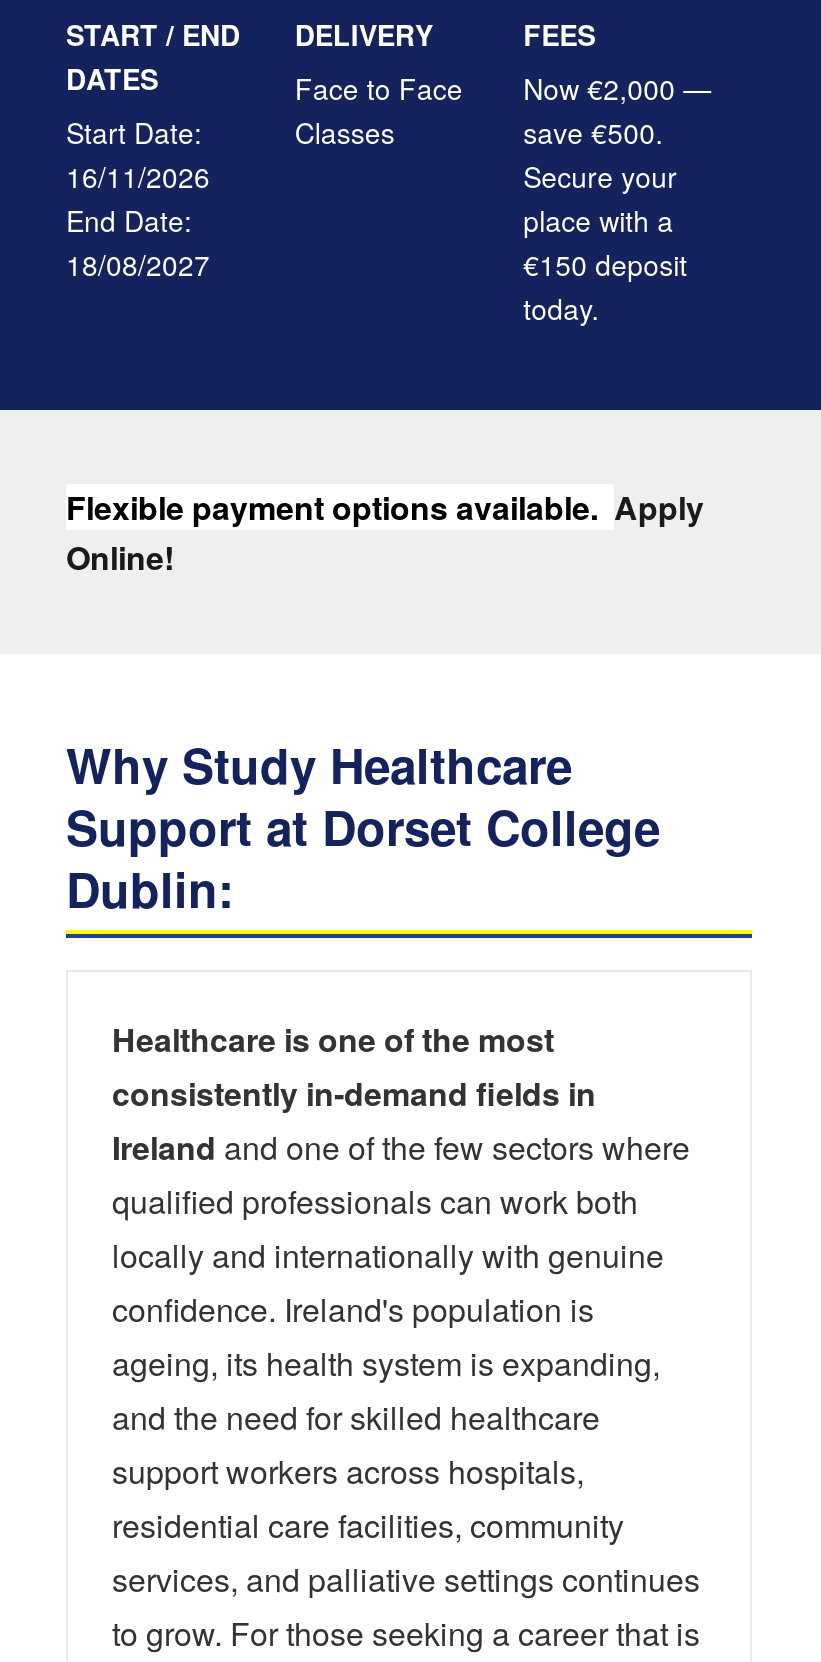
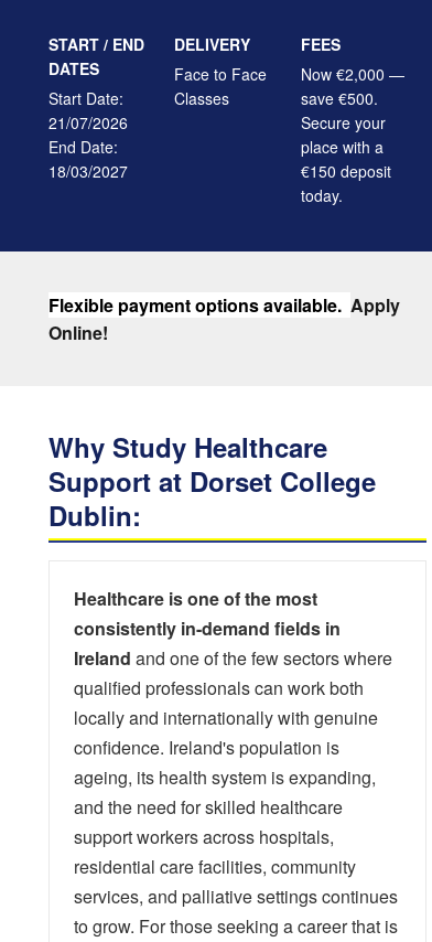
[66,155,210,195] 16/11/2026 -> [48,111,128,133] 21/07/2026
[66,243,210,283] 18/08/2027 -> [48,160,128,182] 18/03/2027

